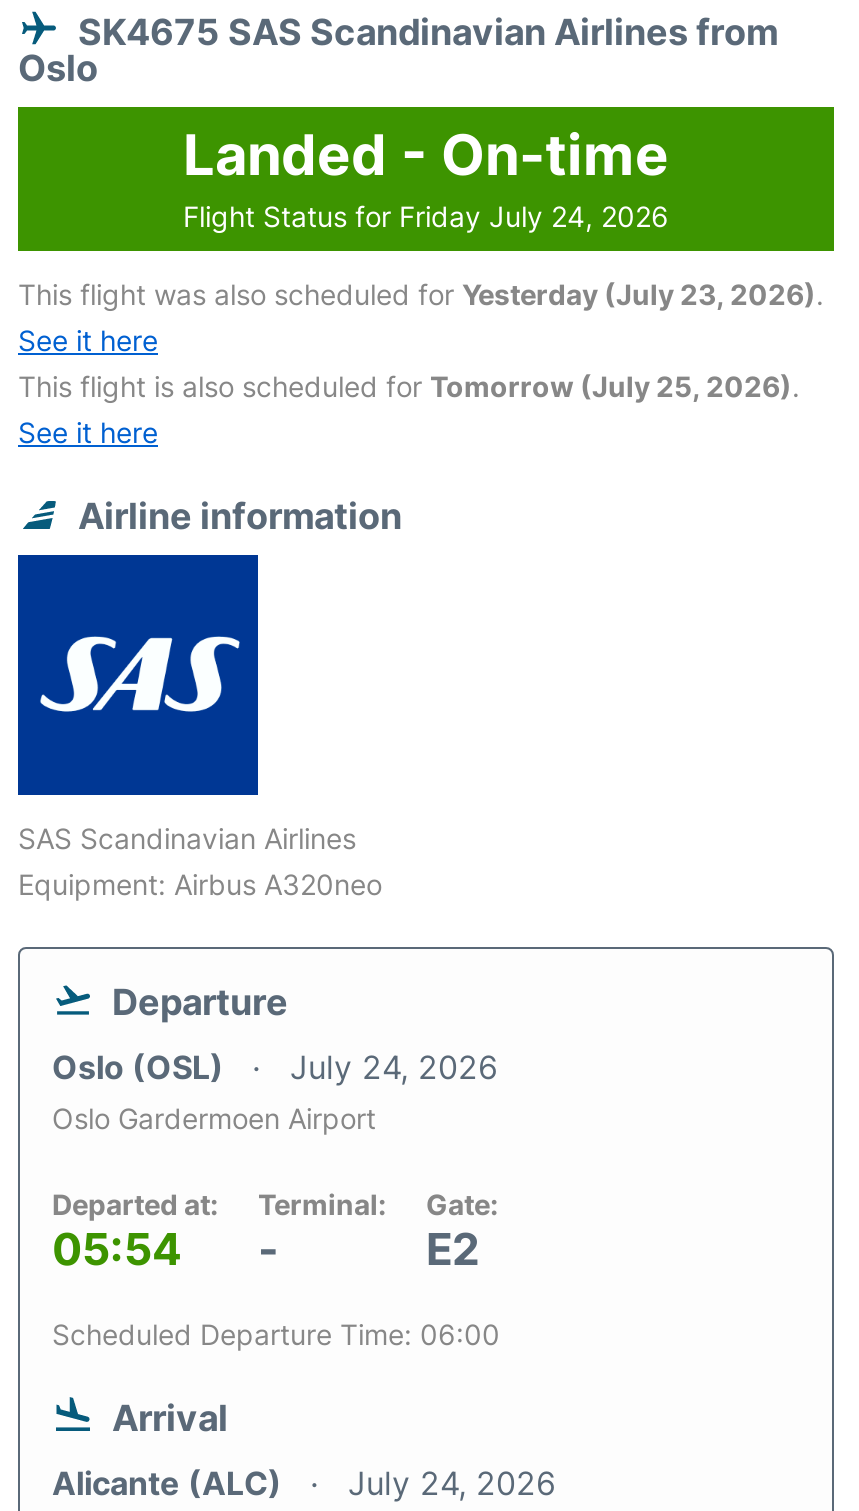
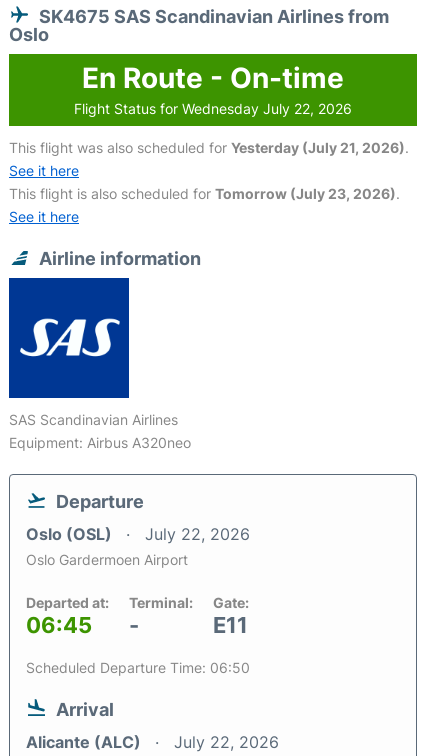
[183,121,669,233] Landed - On-time | Flight Status for Friday July 24, 2026 -> [74,61,352,117] En Route - On-time | Flight Status for Wednesday July 22, 2026
[18,277,824,311] This flight was also scheduled for Yesterday (July 23, 2026). -> [9,139,409,156] This flight was also scheduled for Yesterday (July 21, 2026).
[18,369,800,403] This flight is also scheduled for Tomorrow (July 25, 2026). -> [9,185,400,202] This flight is also scheduled for Tomorrow (July 23, 2026).
[52,1047,498,1087] Oslo (OSL) July 24, 2026 -> [26,524,250,544] Oslo (OSL) July 22, 2026
[52,1223,182,1275] 05:54 -> [26,612,92,638] 06:45
[426,1223,480,1275] E2 -> [213,612,248,638] E11
[52,1317,500,1351] Scheduled Departure Time: 06:00 -> [26,659,250,676] Scheduled Departure Time: 06:50
[52,1463,556,1503] Alicante (ALC) July 24, 2026 -> [26,732,279,752] Alicante (ALC) July 22, 2026

